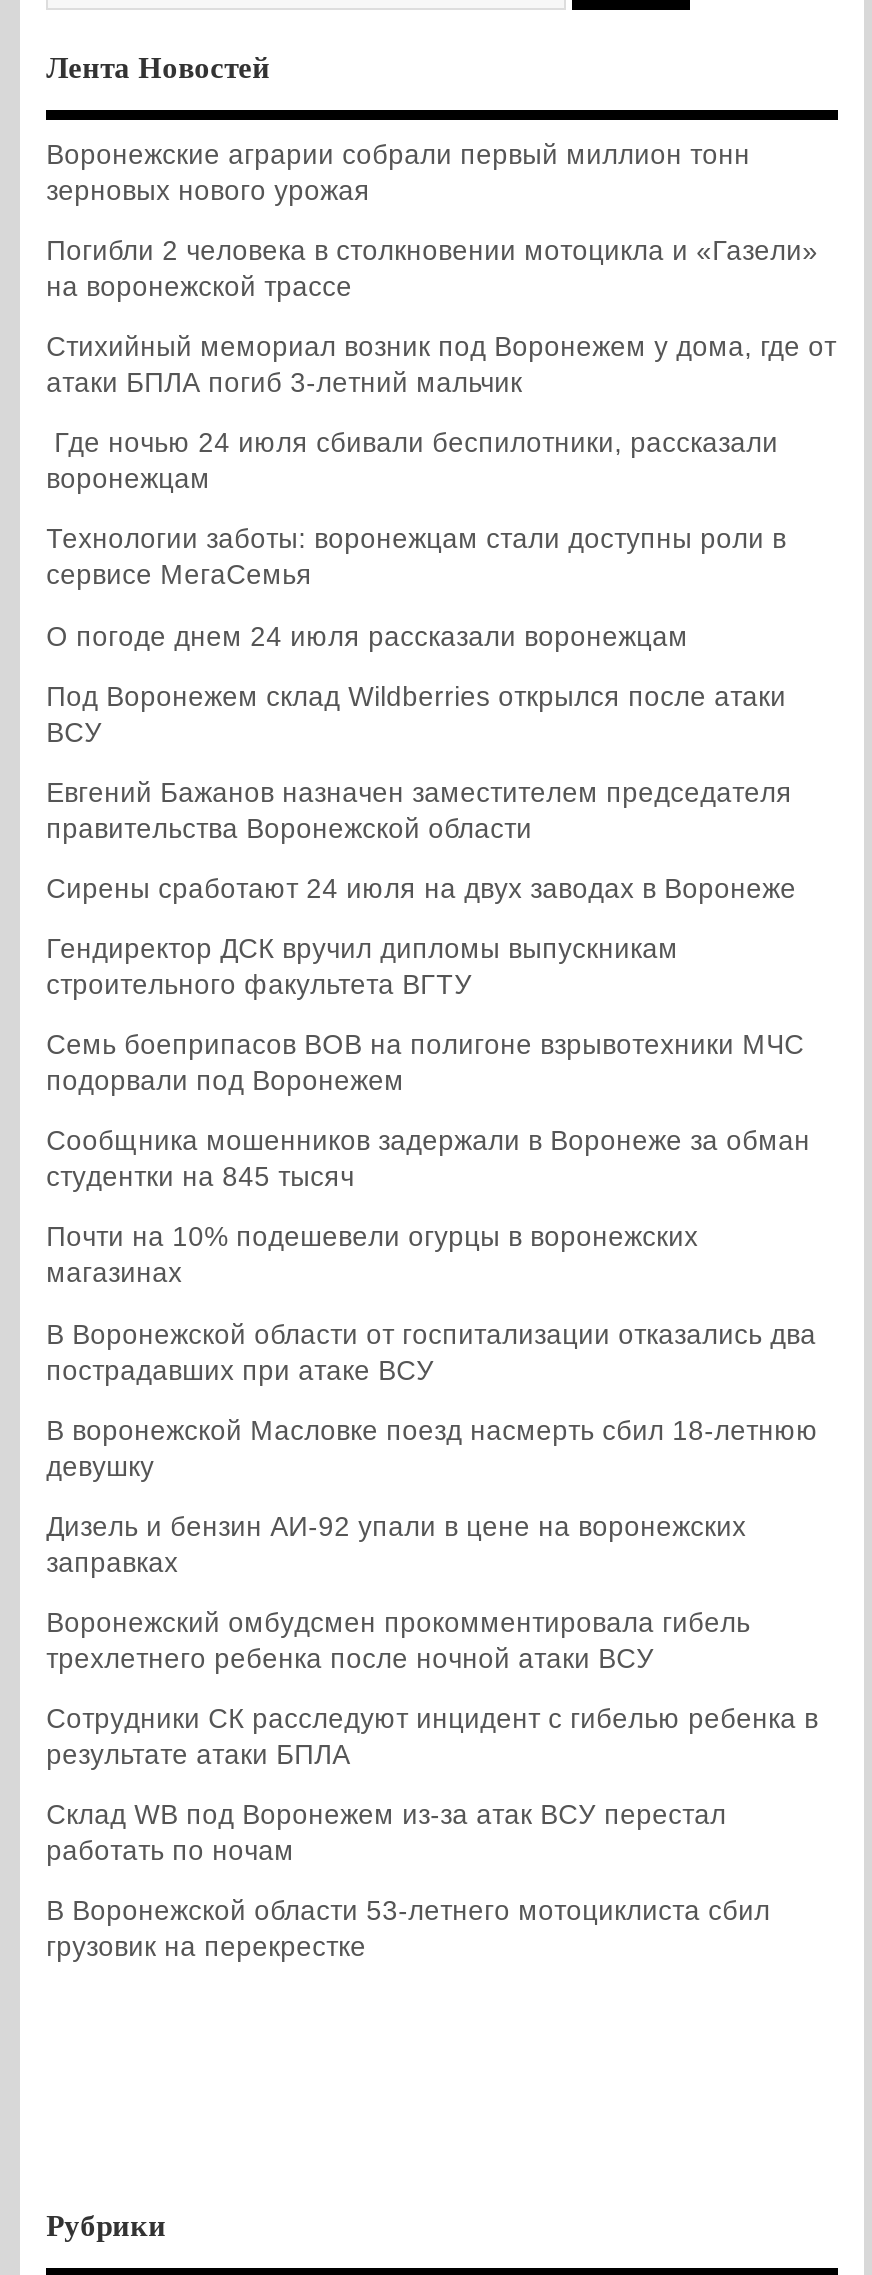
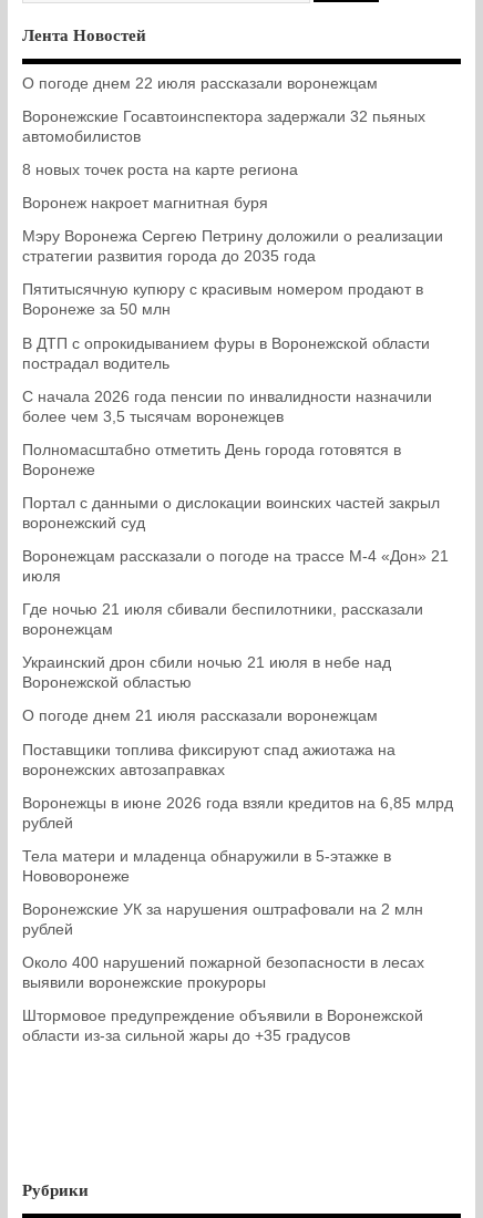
[46,140,836,458] Воронежские аграрии собрали первый миллион тонн | зерновых нового урожая | Погибли 2 человека в столкновении мотоцикла и «Газели» | на воронежской трассе | Стихийный мемориал возник под Воронежем у дома, где от | атаки БПЛА погиб 3-летний мальчик | Где ночью 24 июля сбивали беспилотники, рассказали -> [22,75,449,618] О погоде днем 22 июля рассказали воронежцам | Воронежские Госавтоинспектора задержали 32 пьяных | автомобилистов | 8 новых точек роста на карте региона | Воронеж накроет магнитная буря | Мэру Воронежа Сергею Петрину доложили о реализации | стратегии развития города до 2035 года | Пятитысячную купюру с красивым номером продают в | Воронеже за 50 млн | В ДТП с опрокидыванием фуры в Воронежской области | пострадал водитель | С начала 2026 года пенсии по инвалидности назначили | более чем 3,5 тысячам воронежцев | Полномасштабно отметить День города готовятся в | Воронеже | Портал с данными о дислокации воинских частей закрыл | воронежский суд | Воронежцам рассказали о погоде на трассе М-4 «Дон» 21 | июля | Где ночью 21 июля сбивали беспилотники, рассказали
moved [46,464,210,494] -> [22,621,113,638]: воронежцам
[46,525,818,1962] Технологии заботы: воронежцам стали доступны роли в | сервисе МегаСемья | О погоде днем 24 июля рассказали воронежцам | Под Воронежем склад Wildberries открылся после атаки | ВСУ | Евгений Бажанов назначен заместителем председателя | правительства Воронежской области | Сирены сработают 24 июля на двух заводах в Воронеже | Гендиректор ДСК вручил дипломы выпускникам | строительного факультета ВГТУ | Семь боеприпасов ВОВ на полигоне взрывотехники МЧС | подорвали под Воронежем | Сообщника мошенников задержали в Воронеже за обман | студентки на 845 тысяч | Почти на 10% подешевели огурцы в воронежских | магазинах | В Воронежской области от госпитализации отказались два | пострадавших при атаке ВСУ | В воронежской Масловке поезд насмерть сбил 18-летнюю | девушку | Дизель и бензин АИ-92 упали в цене на воронежских | заправках | Воронежский омбудсмен прокомментировала гибель | трехлетнего ребенка после ночной атаки ВСУ | Сотрудники СК расследуют инцидент с гибелью ребенка в | результате атаки БПЛА | Склад WB под Воронежем из-за атак ВСУ перестал | работать по ночам | В Воронежской области 53-летнего мотоциклиста сбил | грузовик на перекрестке -> [22,655,453,1044] Украинский дрон сбили ночью 21 июля в небе над | Воронежской областью | О погоде днем 21 июля рассказали воронежцам | Поставщики топлива фиксируют спад ажиотажа на | воронежских автозаправках | Воронежцы в июне 2026 года взяли кредитов на 6,85 млрд | рублей | Тела матери и младенца обнаружили в 5-этажке в | Нововоронеже | Воронежские УК за нарушения оштрафовали на 2 млн | рублей | Около 400 нарушений пожарной безопасности в лесах | выявили воронежские прокуроры | Штормовое предупреждение объявили в Воронежской | области из-за сильной жары до +35 градусов

